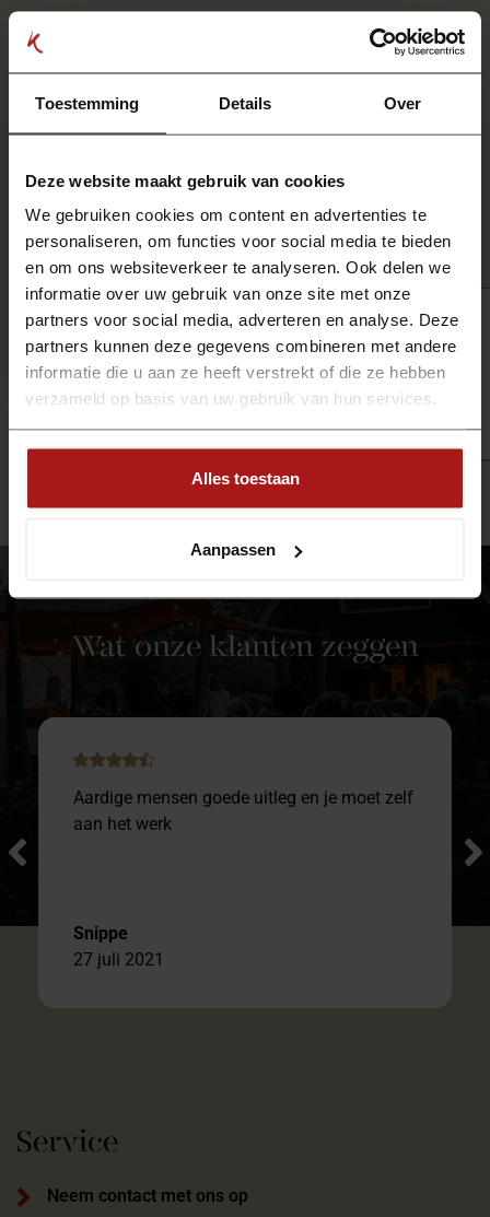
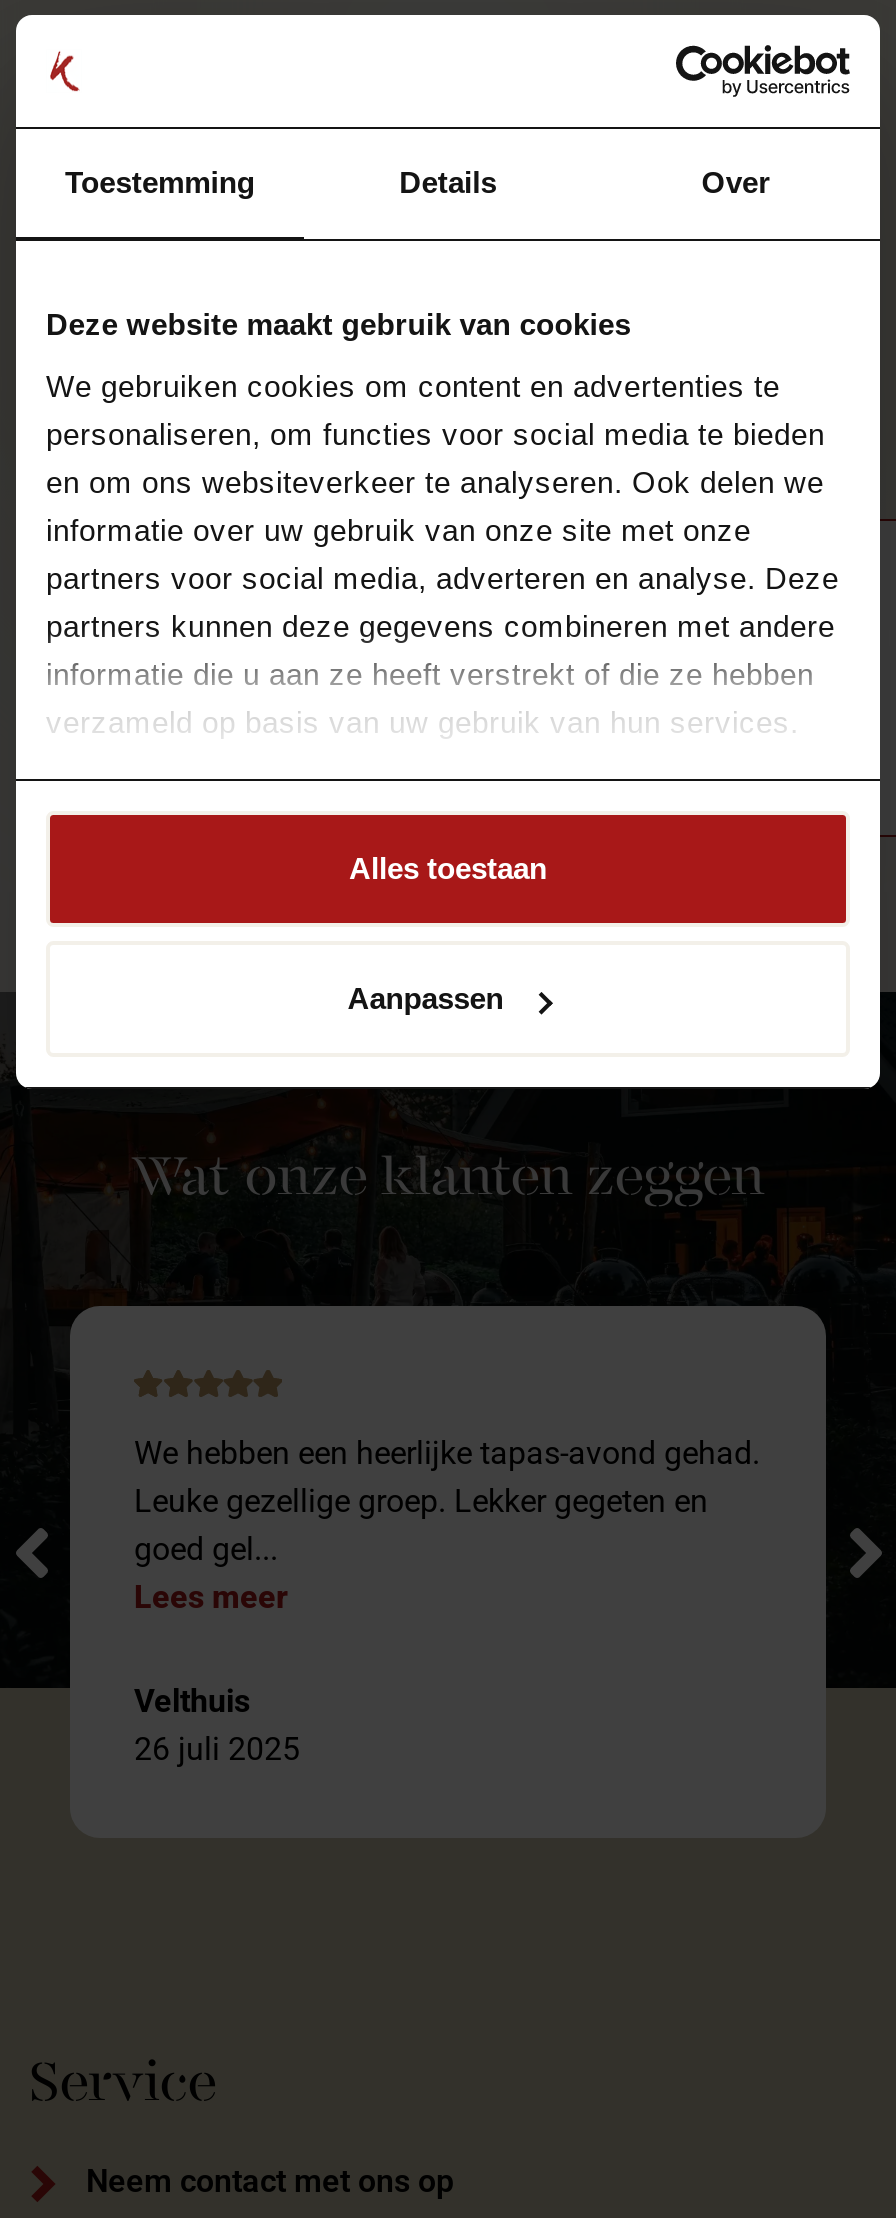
[73,787,413,834] Aardige mensen goede uitleg en je moet zelf | aan het werk -> [134,1434,760,1616] We hebben een heerlijke tapas-avond gehad. | Leuke gezellige groep. Lekker gegeten en | goed gel... | Lees meer
[73,923,164,970] Snippe | 27 juli 2021 -> [134,1682,300,1768] Velthuis | 26 juli 2025

